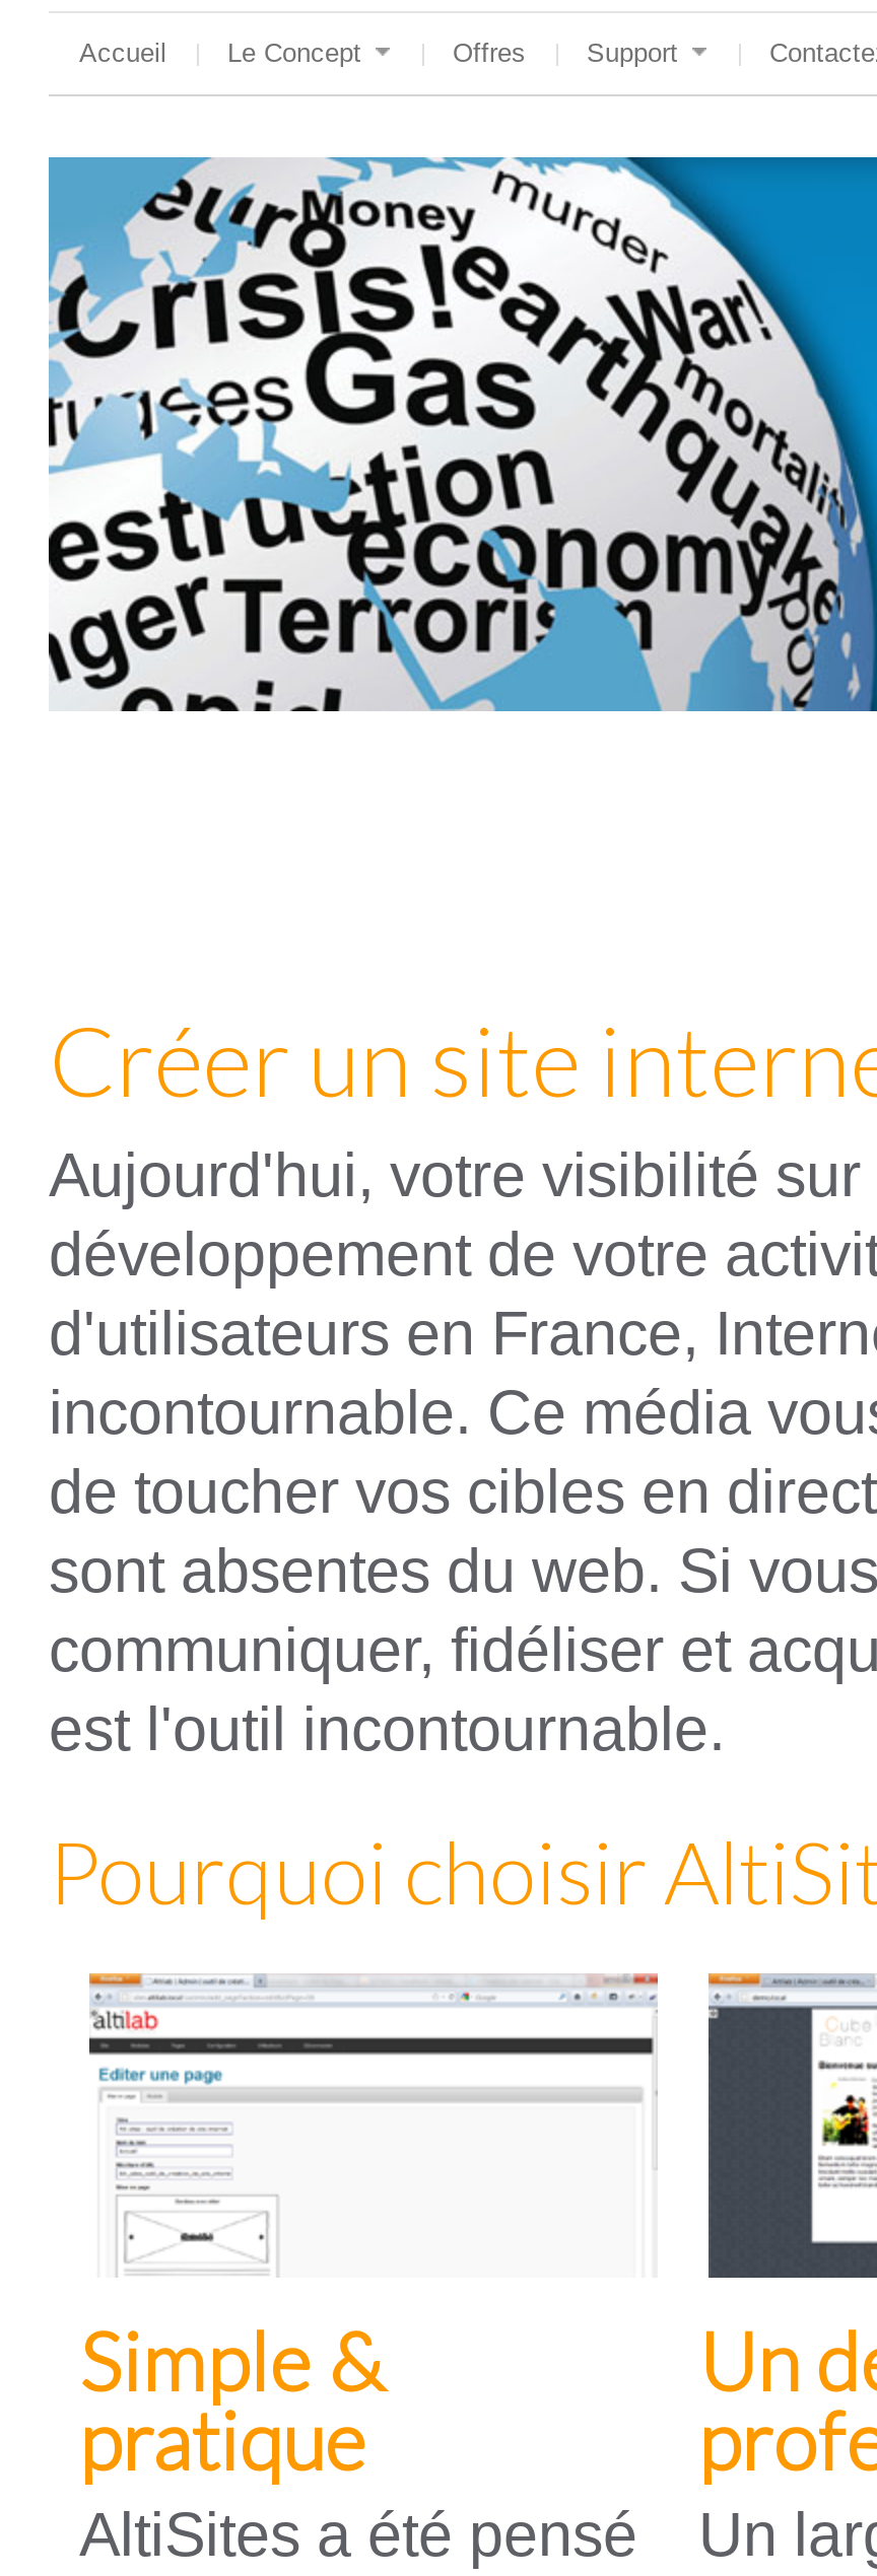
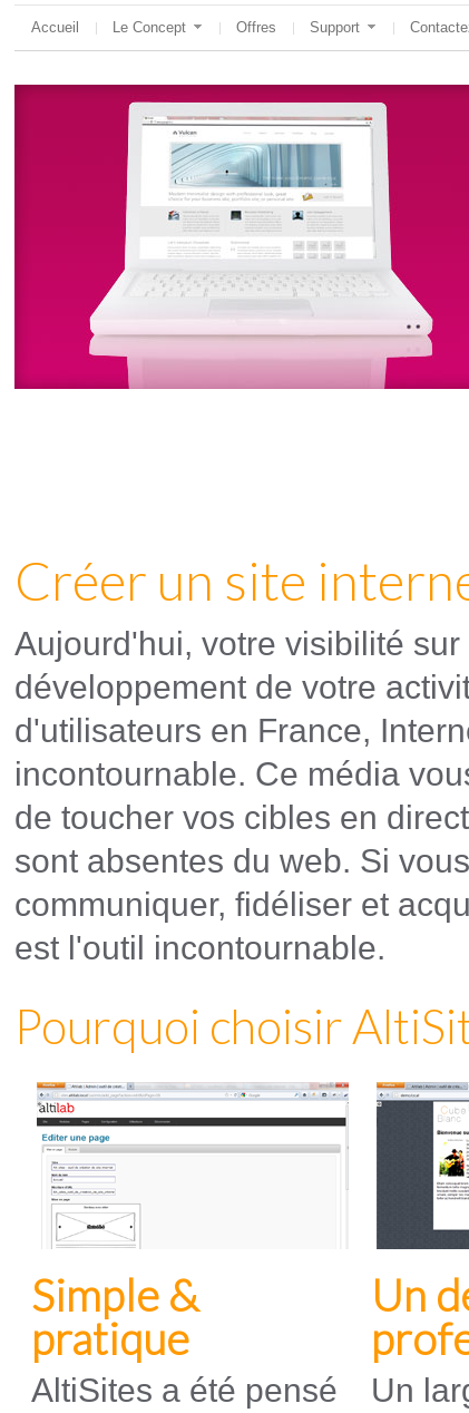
[47,155,871,713] [image] -> [13,84,466,390] [image]

